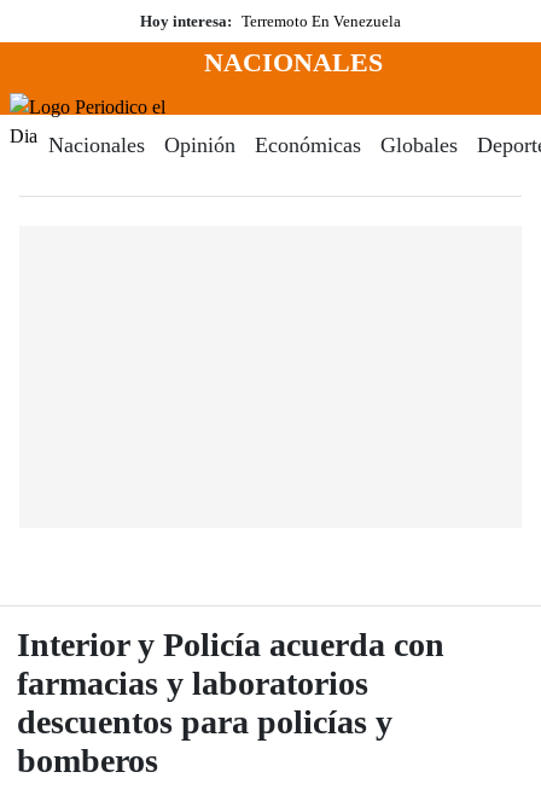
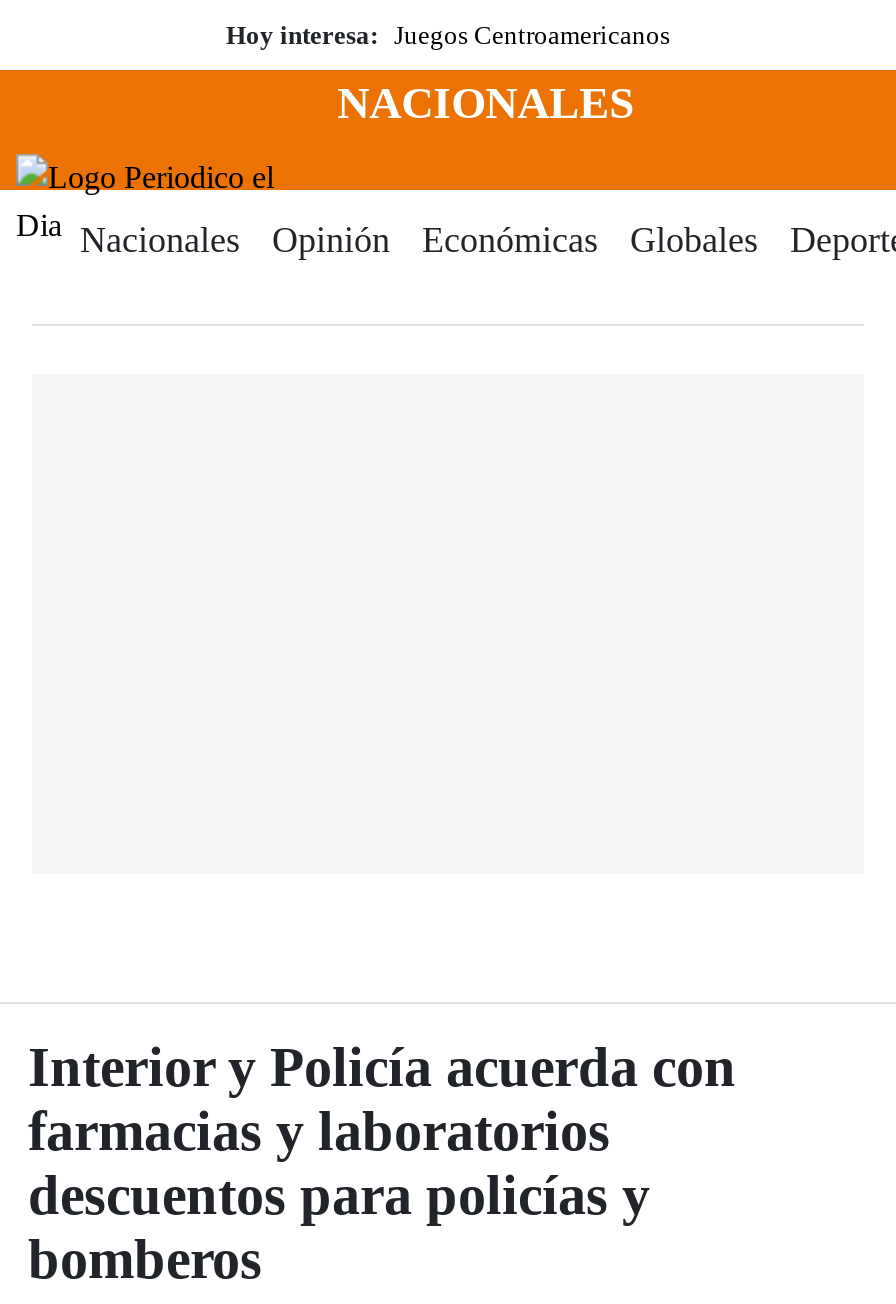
[140,12,401,30] Hoy interesa: Terremoto En Venezuela -> [226,20,670,50] Hoy interesa: Juegos Centroamericanos

